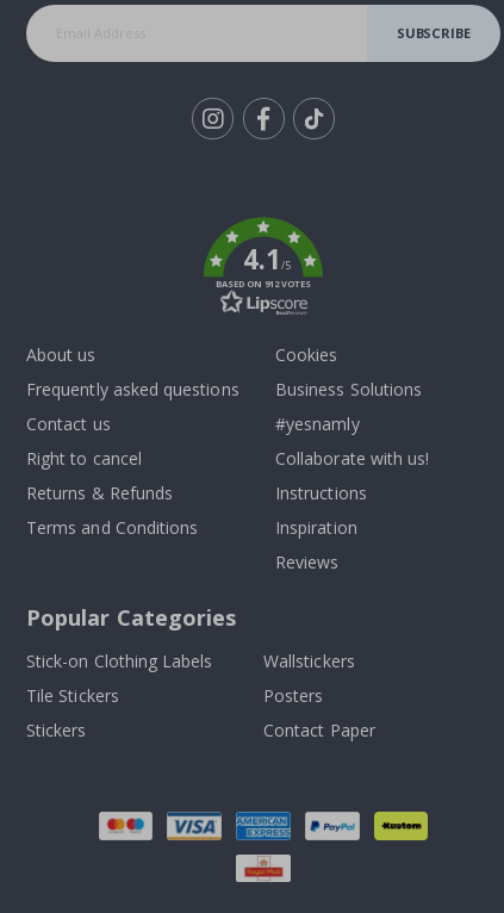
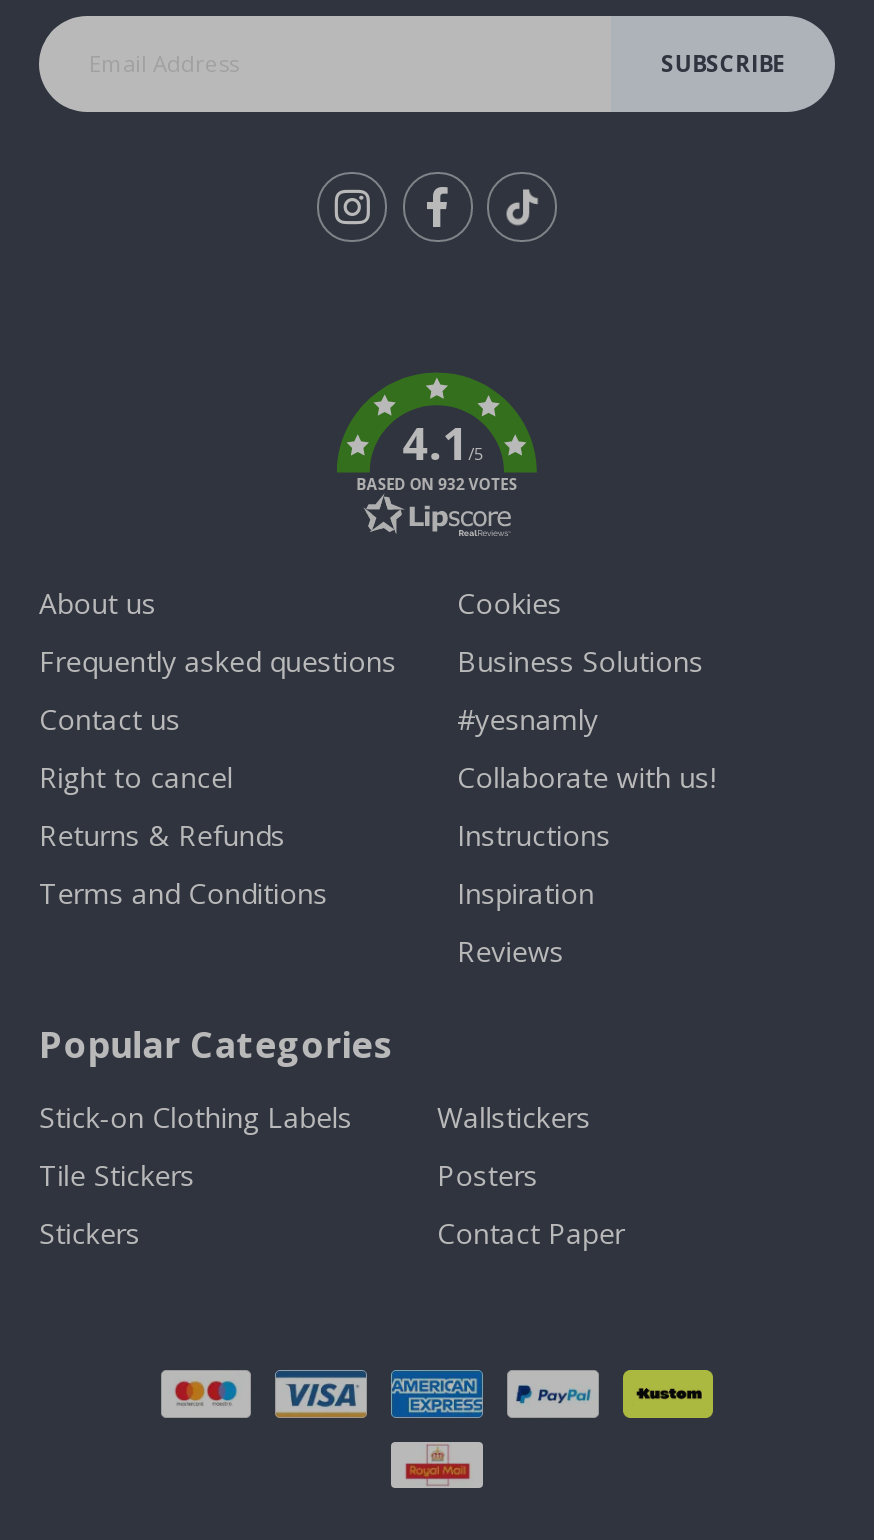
[216,278,311,290] BASED ON 912 VOTES -> [356,474,518,494] BASED ON 932 VOTES

